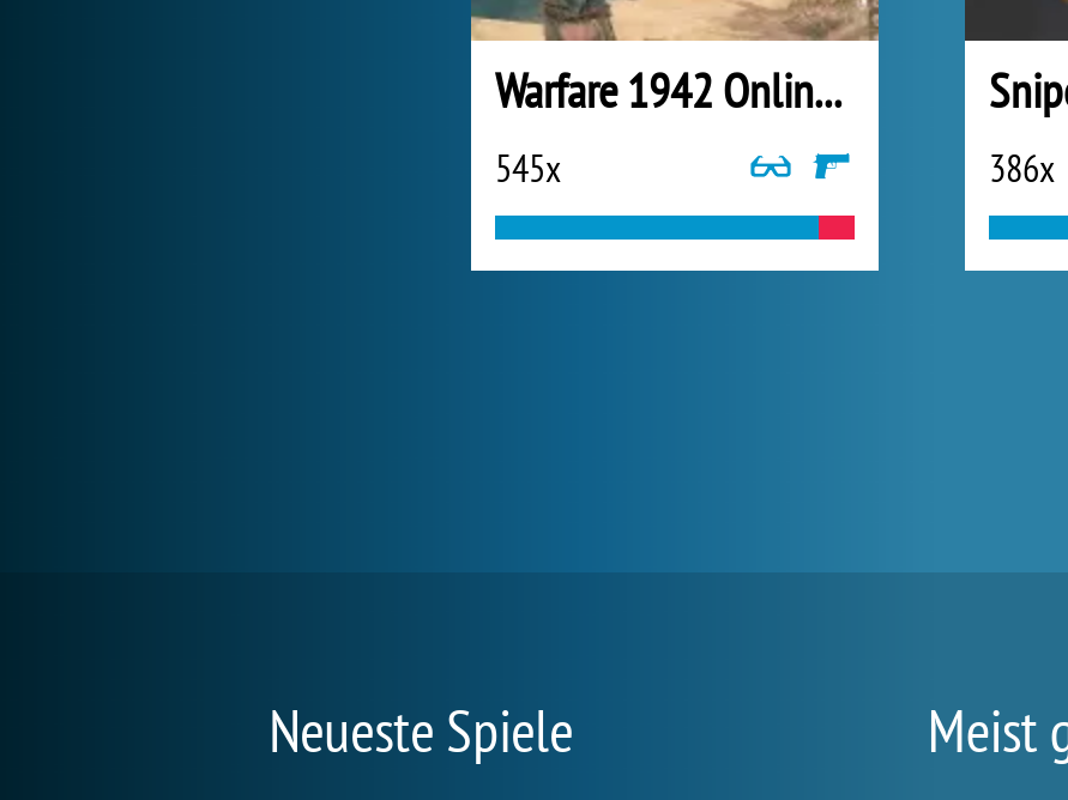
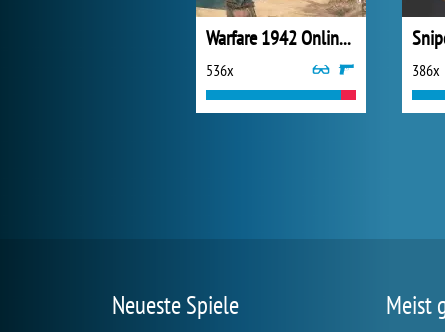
[495,144,562,192] 545x -> [206,60,234,80] 536x

